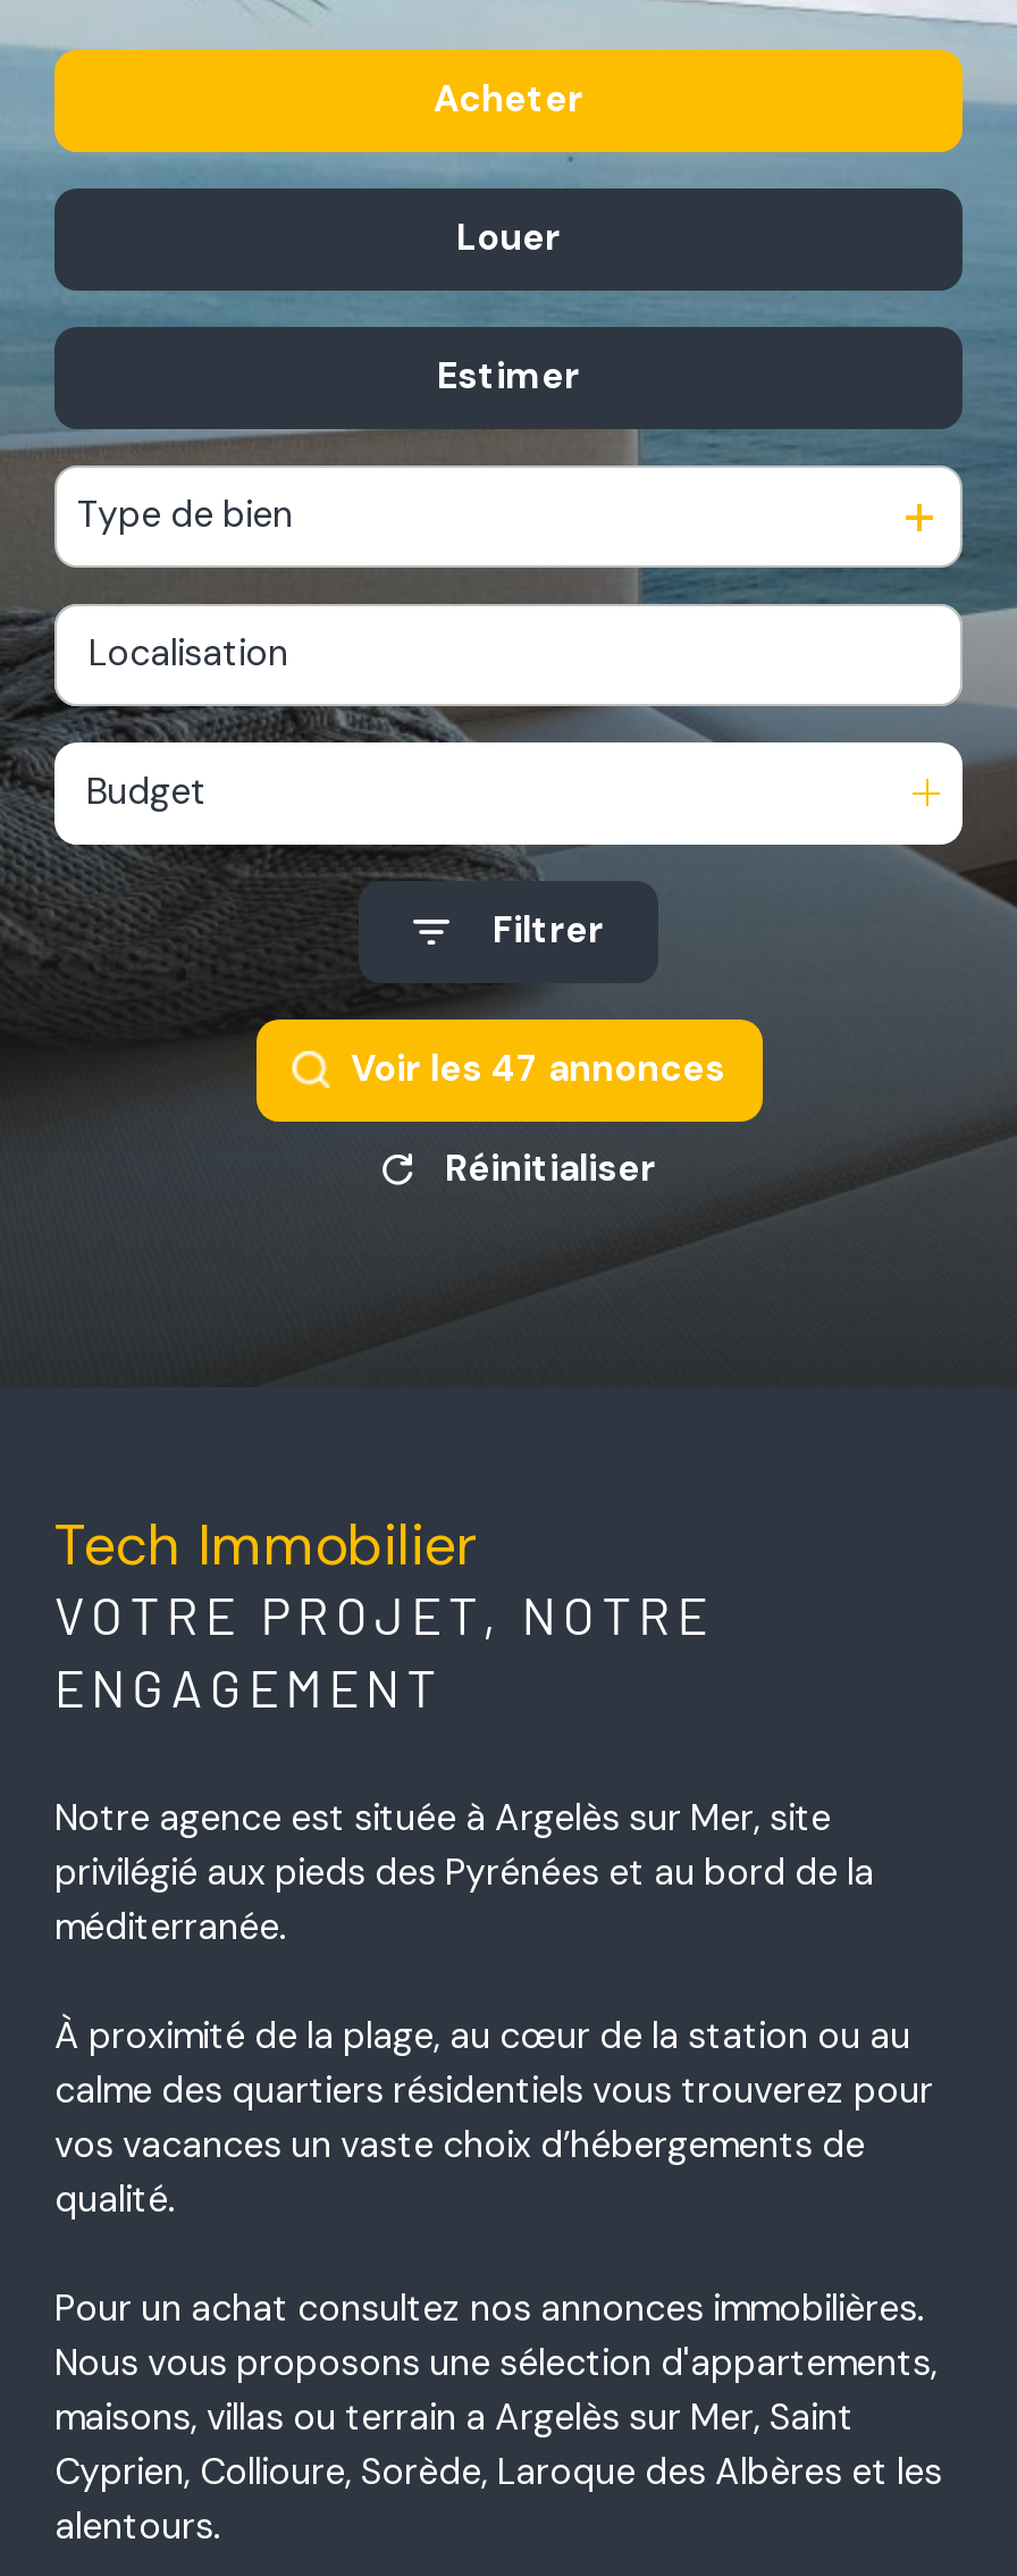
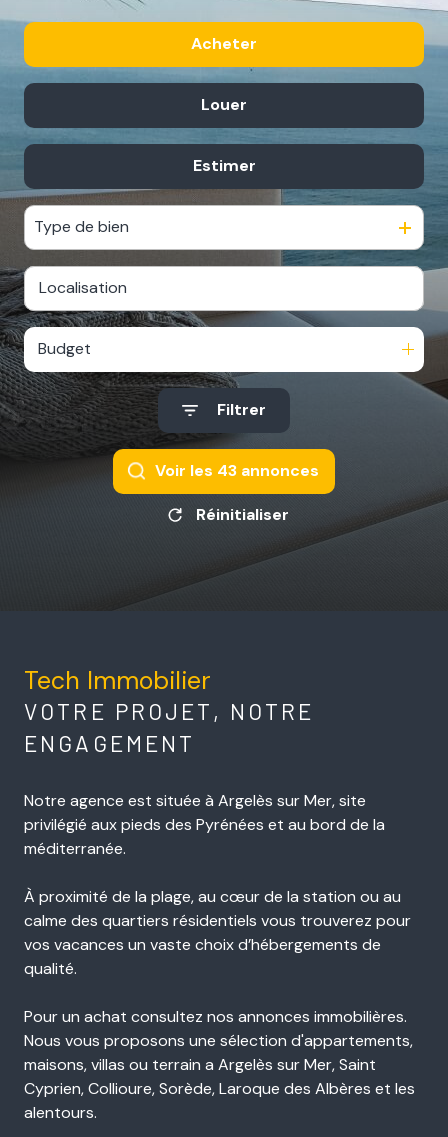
[351,1045,725,1093] Voir les 47 annonces -> [155,460,319,481] Voir les 43 annonces

